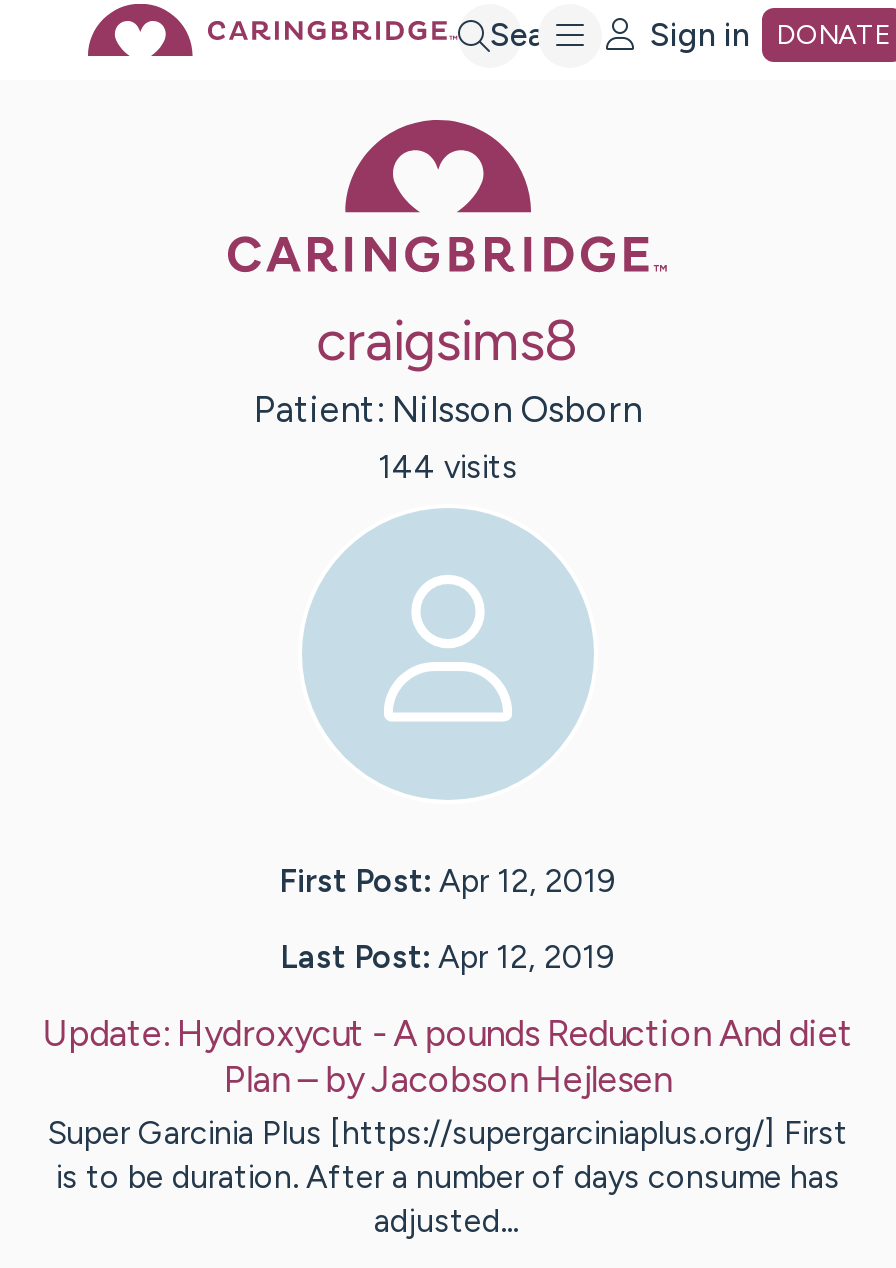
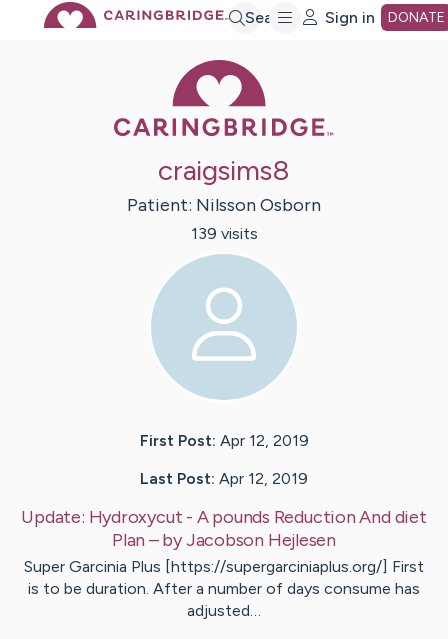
[378,449,518,487] 144 visits -> [190,224,257,243] 139 visits

